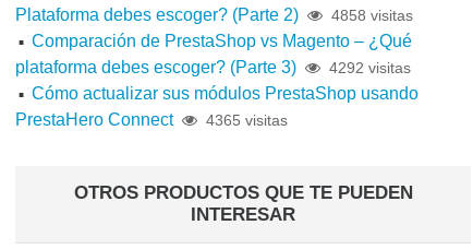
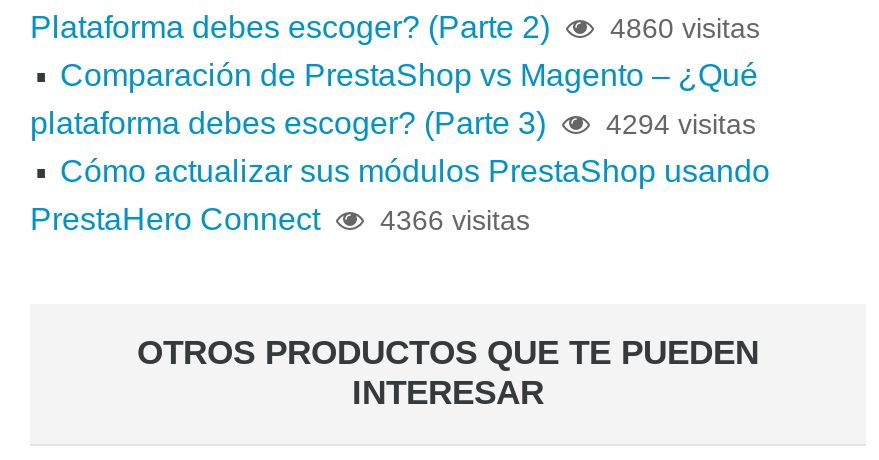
[15,5,413,24] Plataforma debes escoger? (Parte 2) 4858 visitas -> [30,9,760,43] Plataforma debes escoger? (Parte 2) 4860 visitas
[15,57,411,76] plataforma debes escoger? (Parte 3) 4292 visitas -> [30,105,756,139] plataforma debes escoger? (Parte 3) 4294 visitas
[15,110,288,128] PrestaHero Connect 4365 visitas -> [30,201,530,235] PrestaHero Connect 4366 visitas

